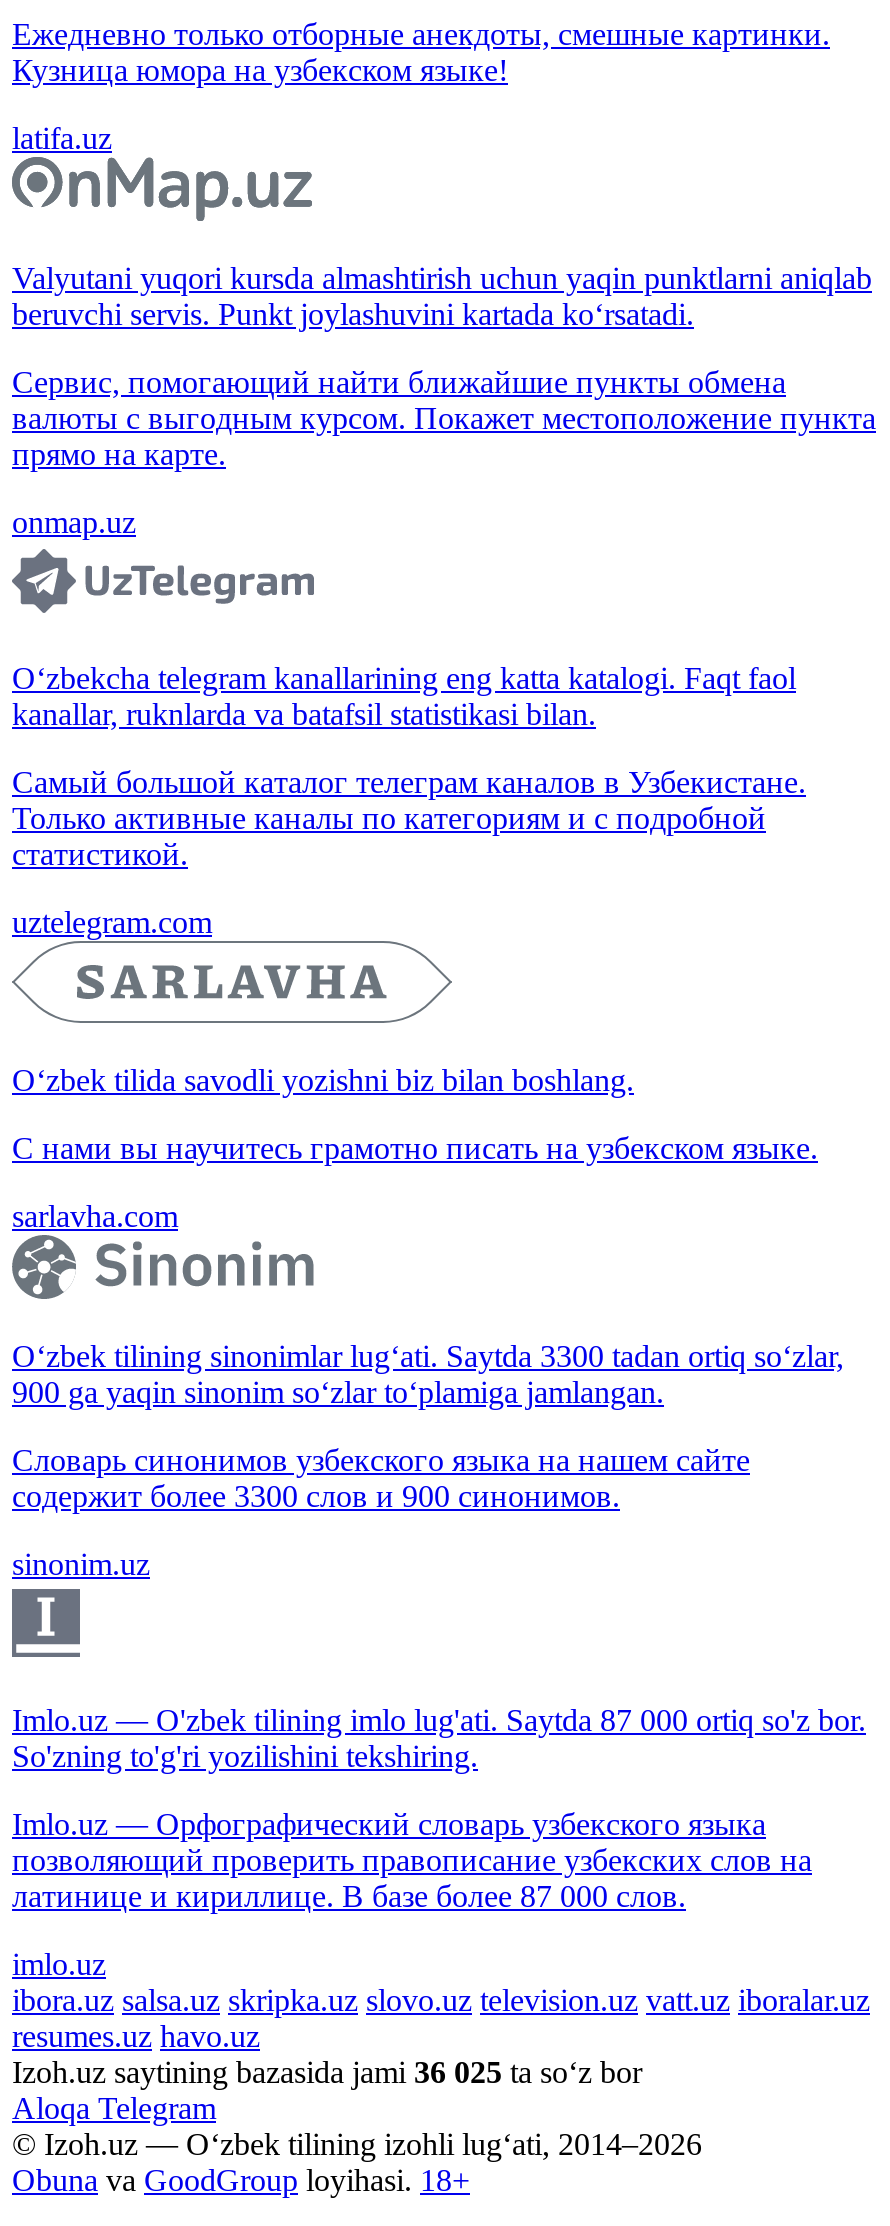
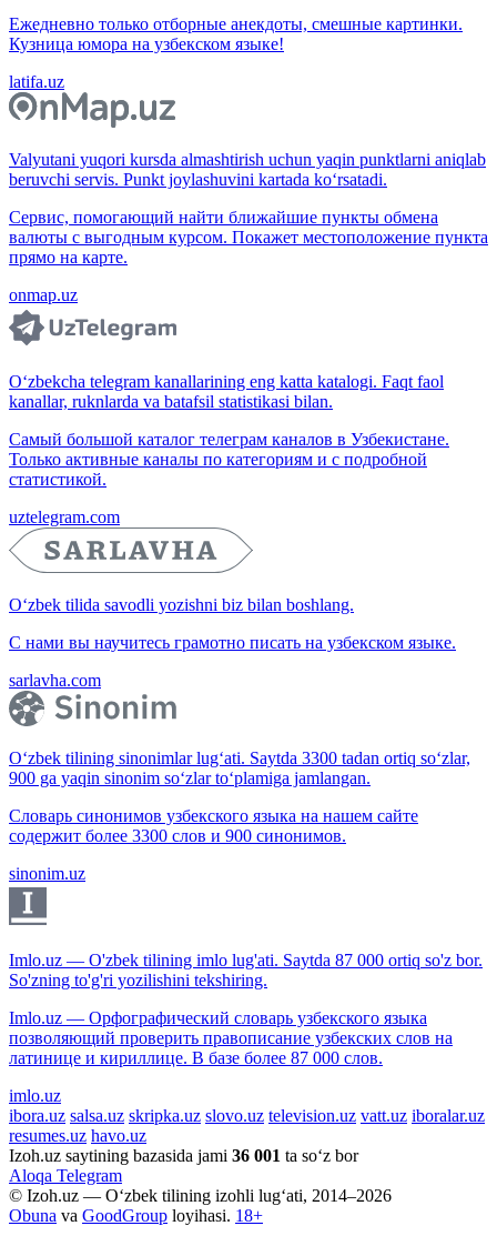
[12,2055,642,2089] Izoh.uz saytining bazasida jami 36 025 ta so‘z bor -> [9,1146,358,1165] Izoh.uz saytining bazasida jami 36 001 ta so‘z bor

